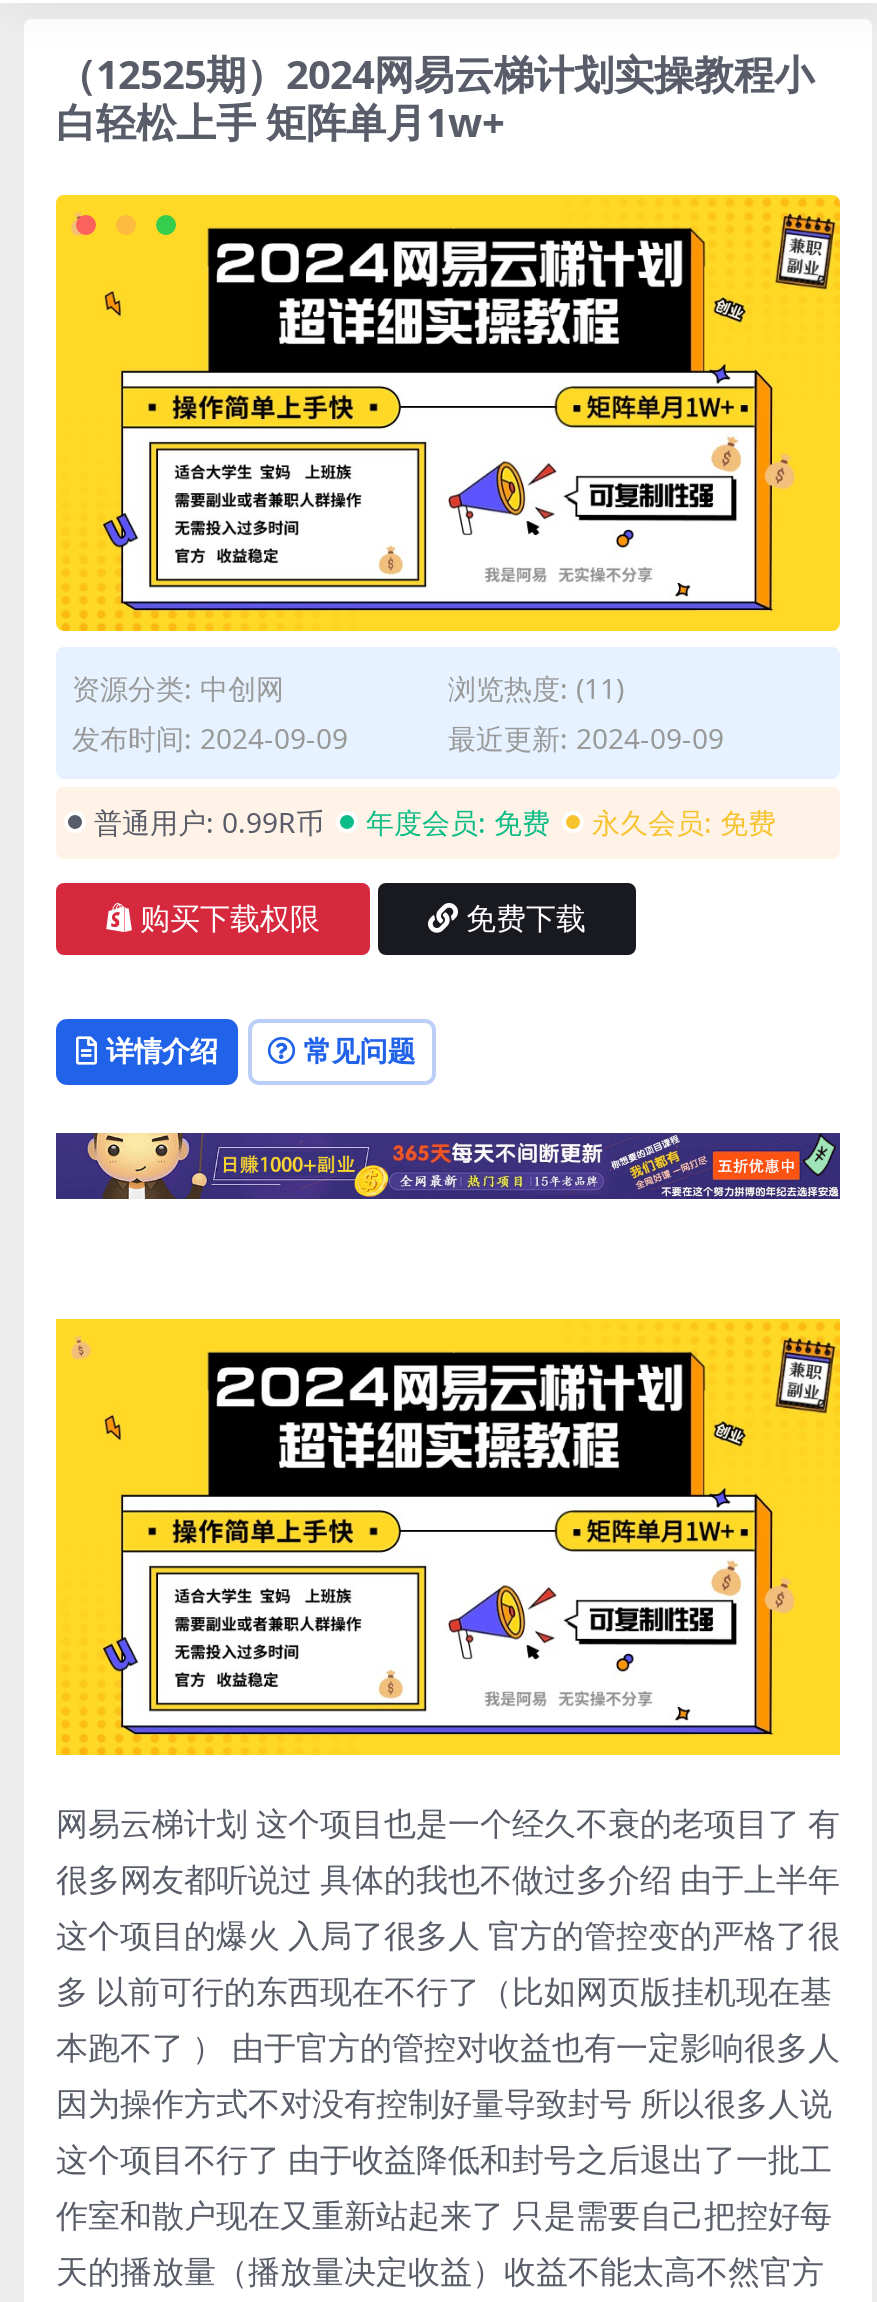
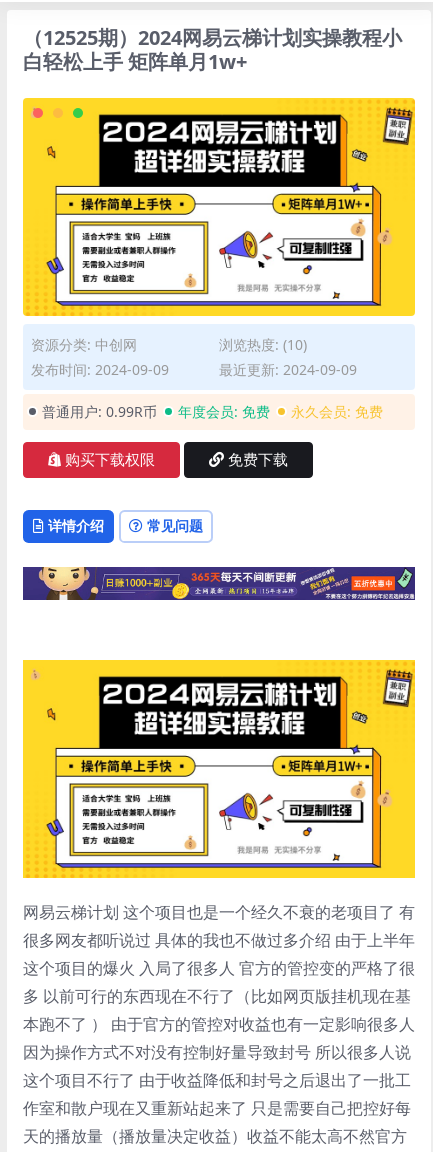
[448,669,624,707] 浏览热度: (11) -> [219,335,307,354] 浏览热度: (10)

